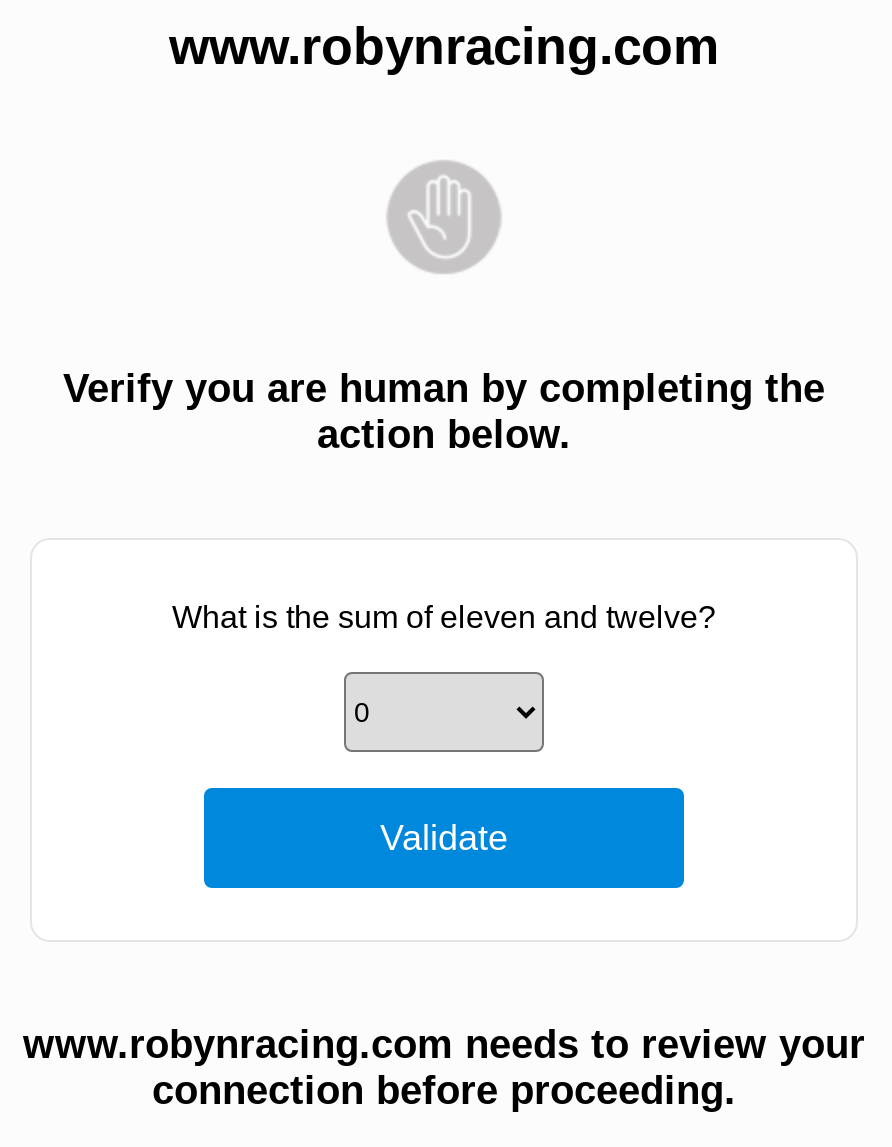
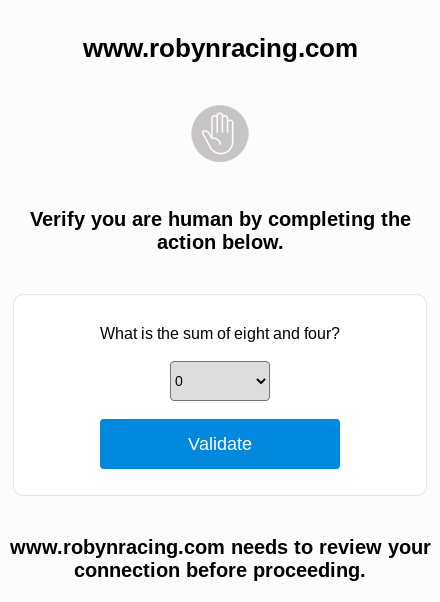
[172,600,716,634] What is the sum of eleven and twelve? -> [100,325,340,342] What is the sum of eight and four?

